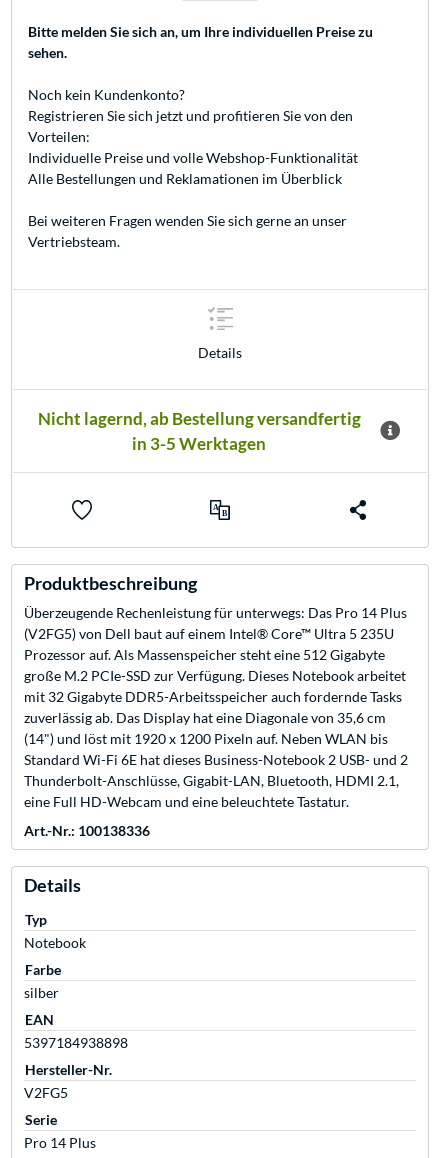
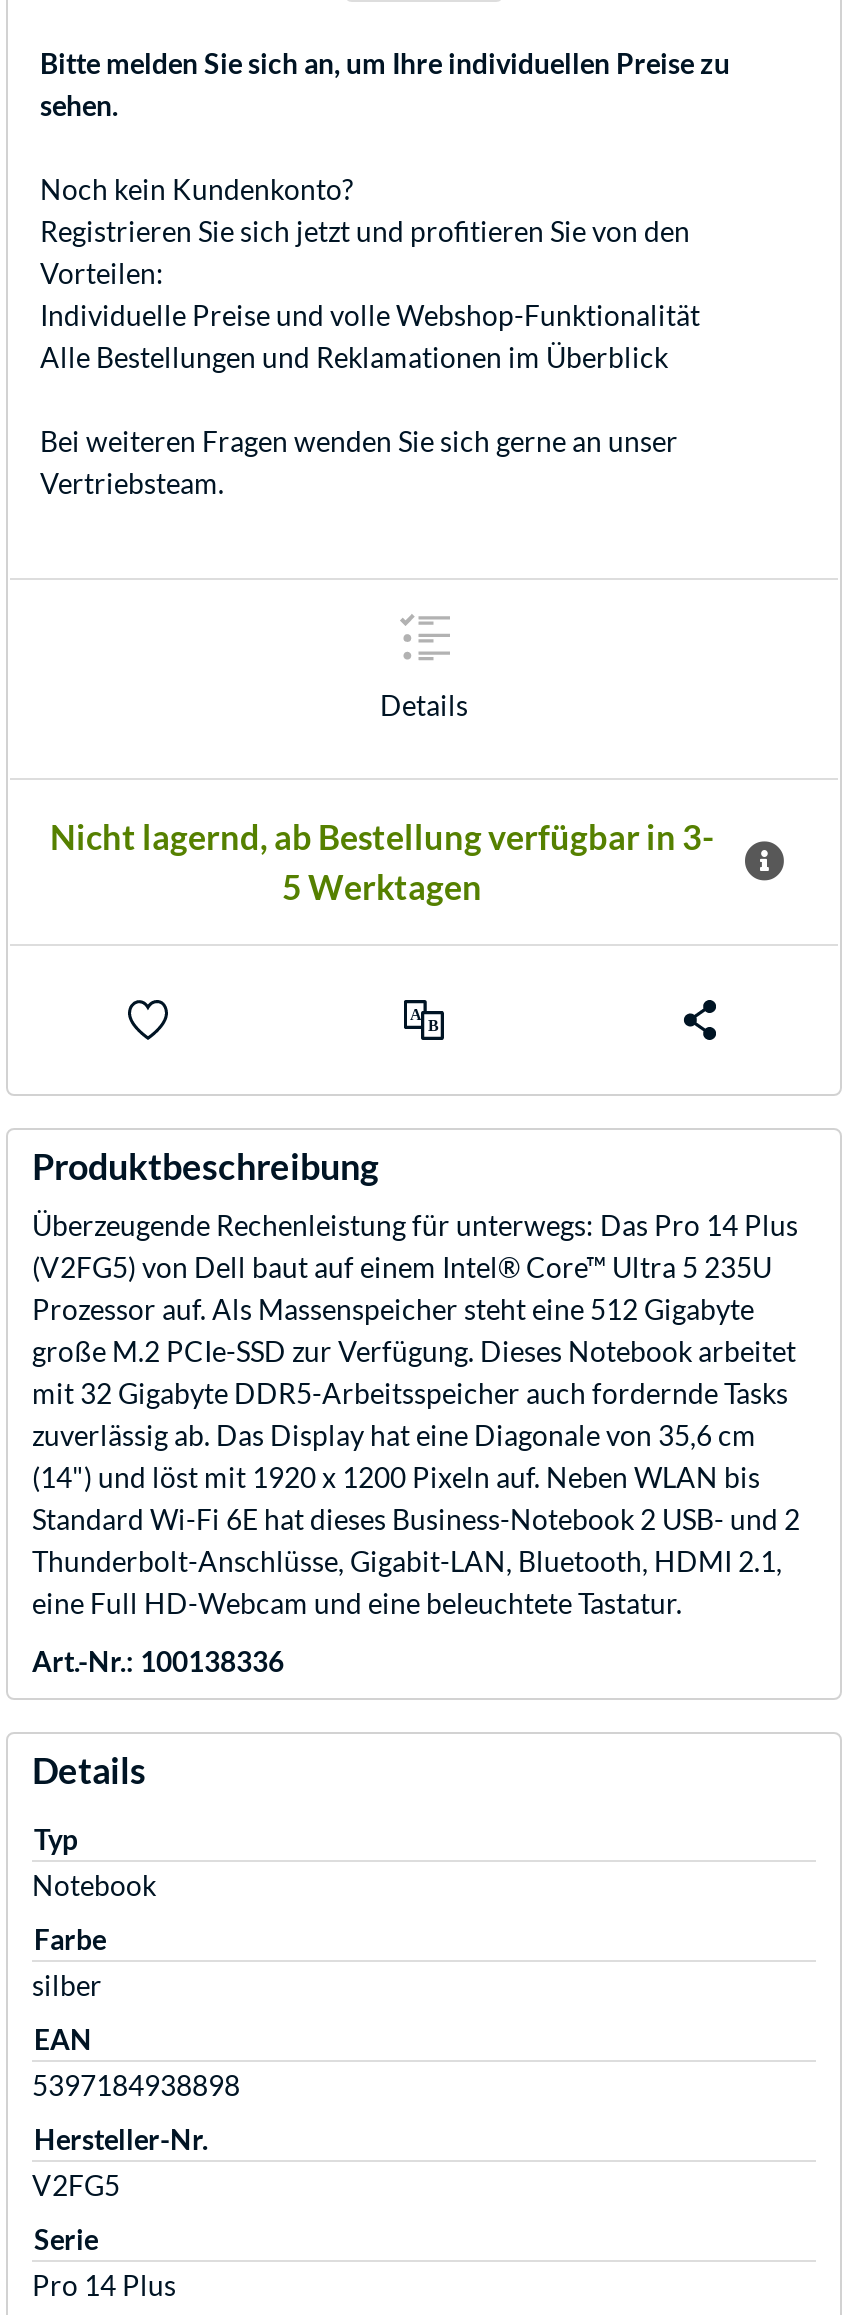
[37,408,360,454] Nicht lagernd, ab Bestellung versandfertig | in 3-5 Werktagen -> [50,816,714,908] Nicht lagernd, ab Bestellung verfügbar in 3- | 5 Werktagen

